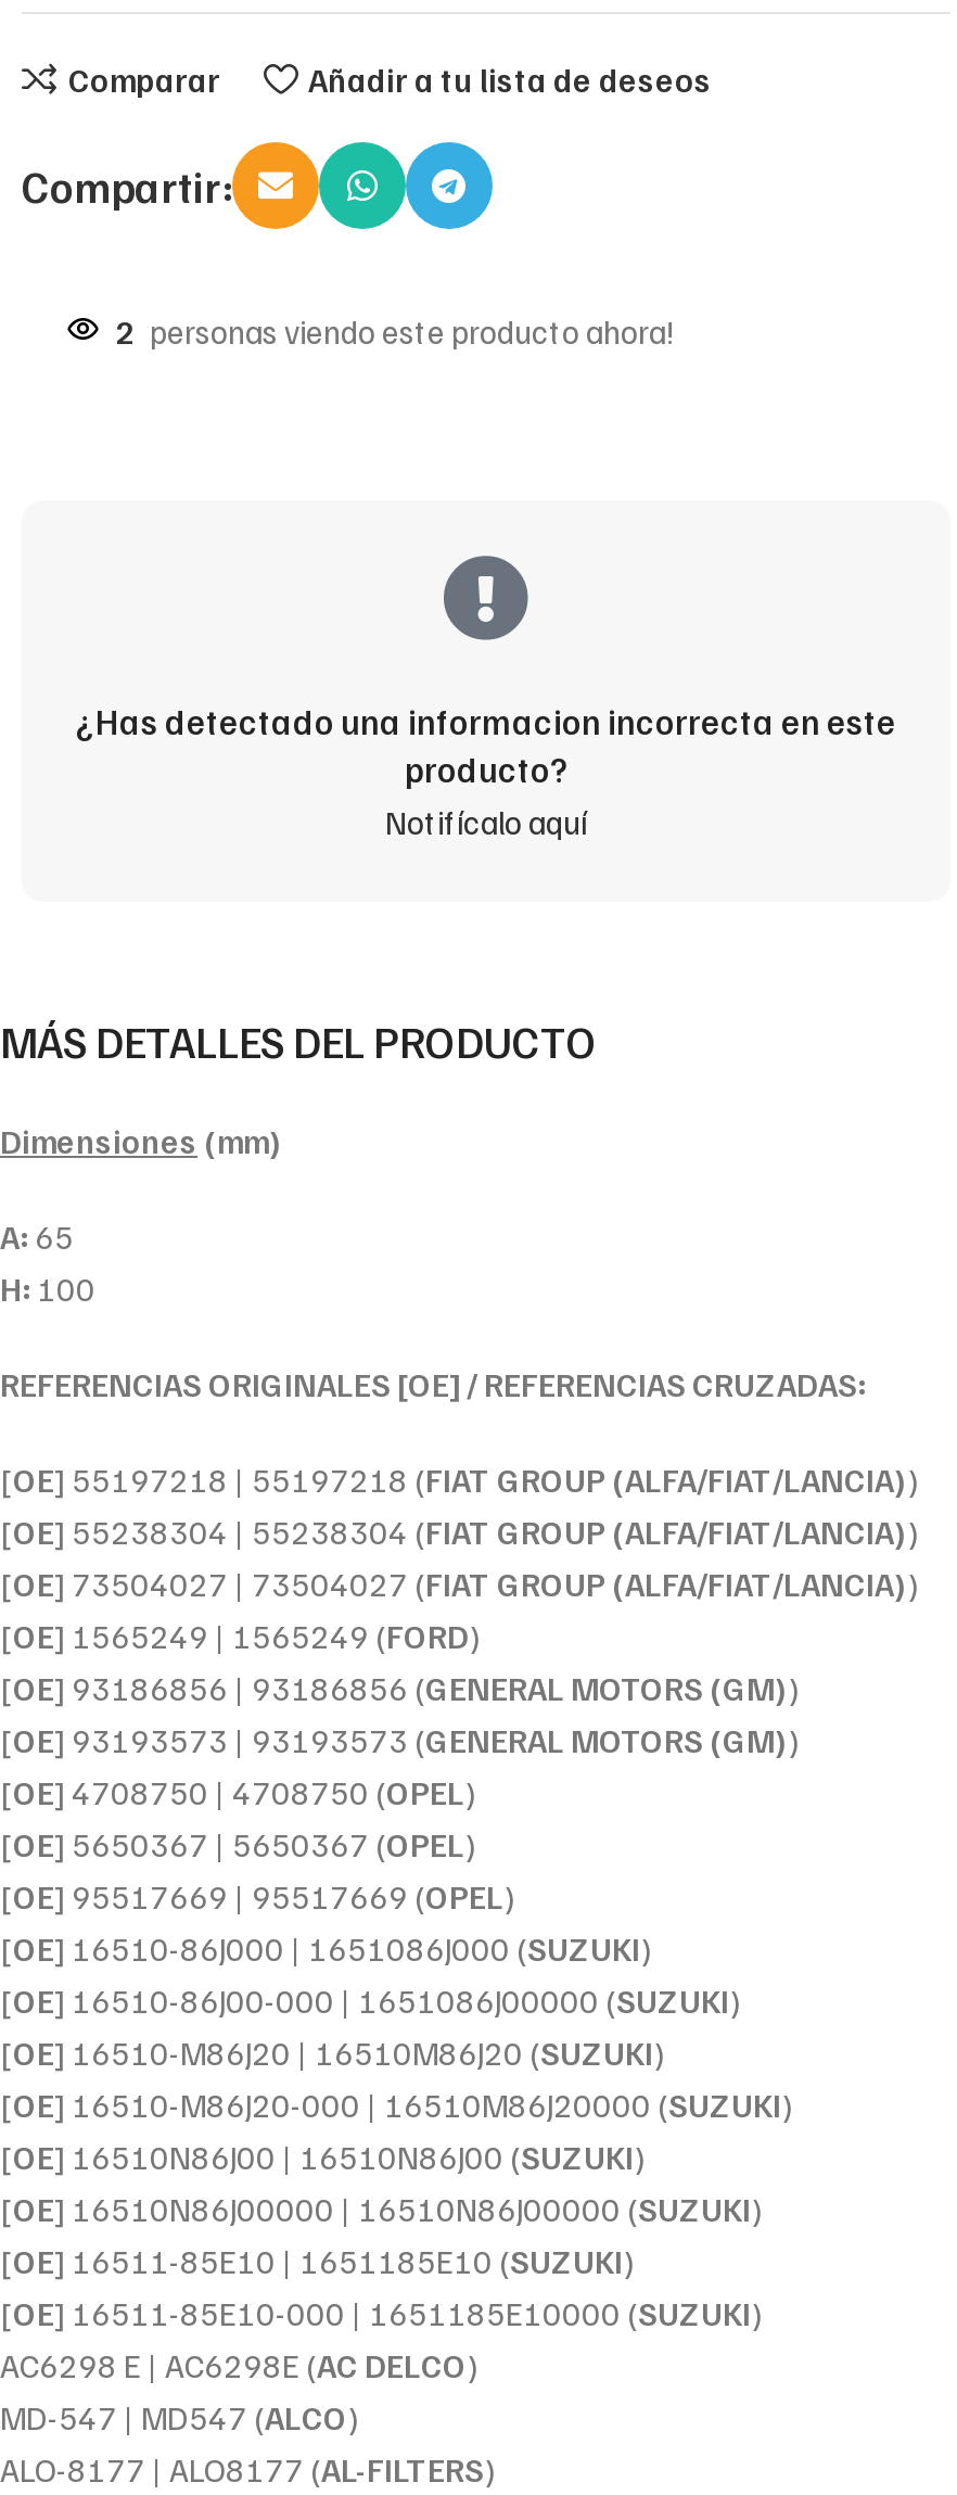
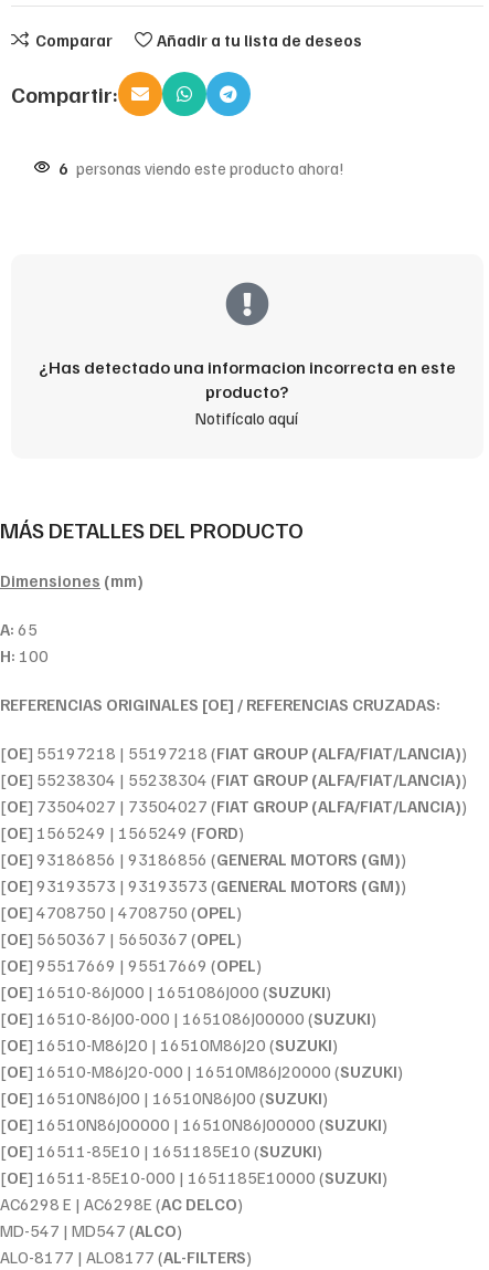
[115,311,677,351] 2 personas viendo este producto ahora! -> [59,158,344,178] 6 personas viendo este producto ahora!

